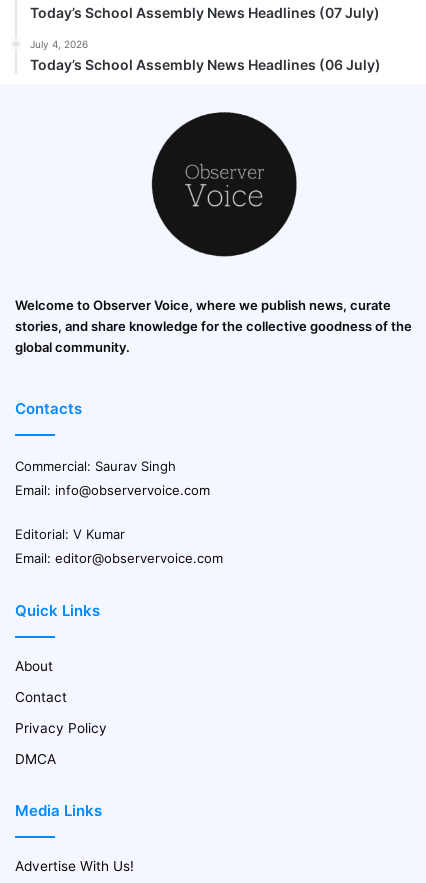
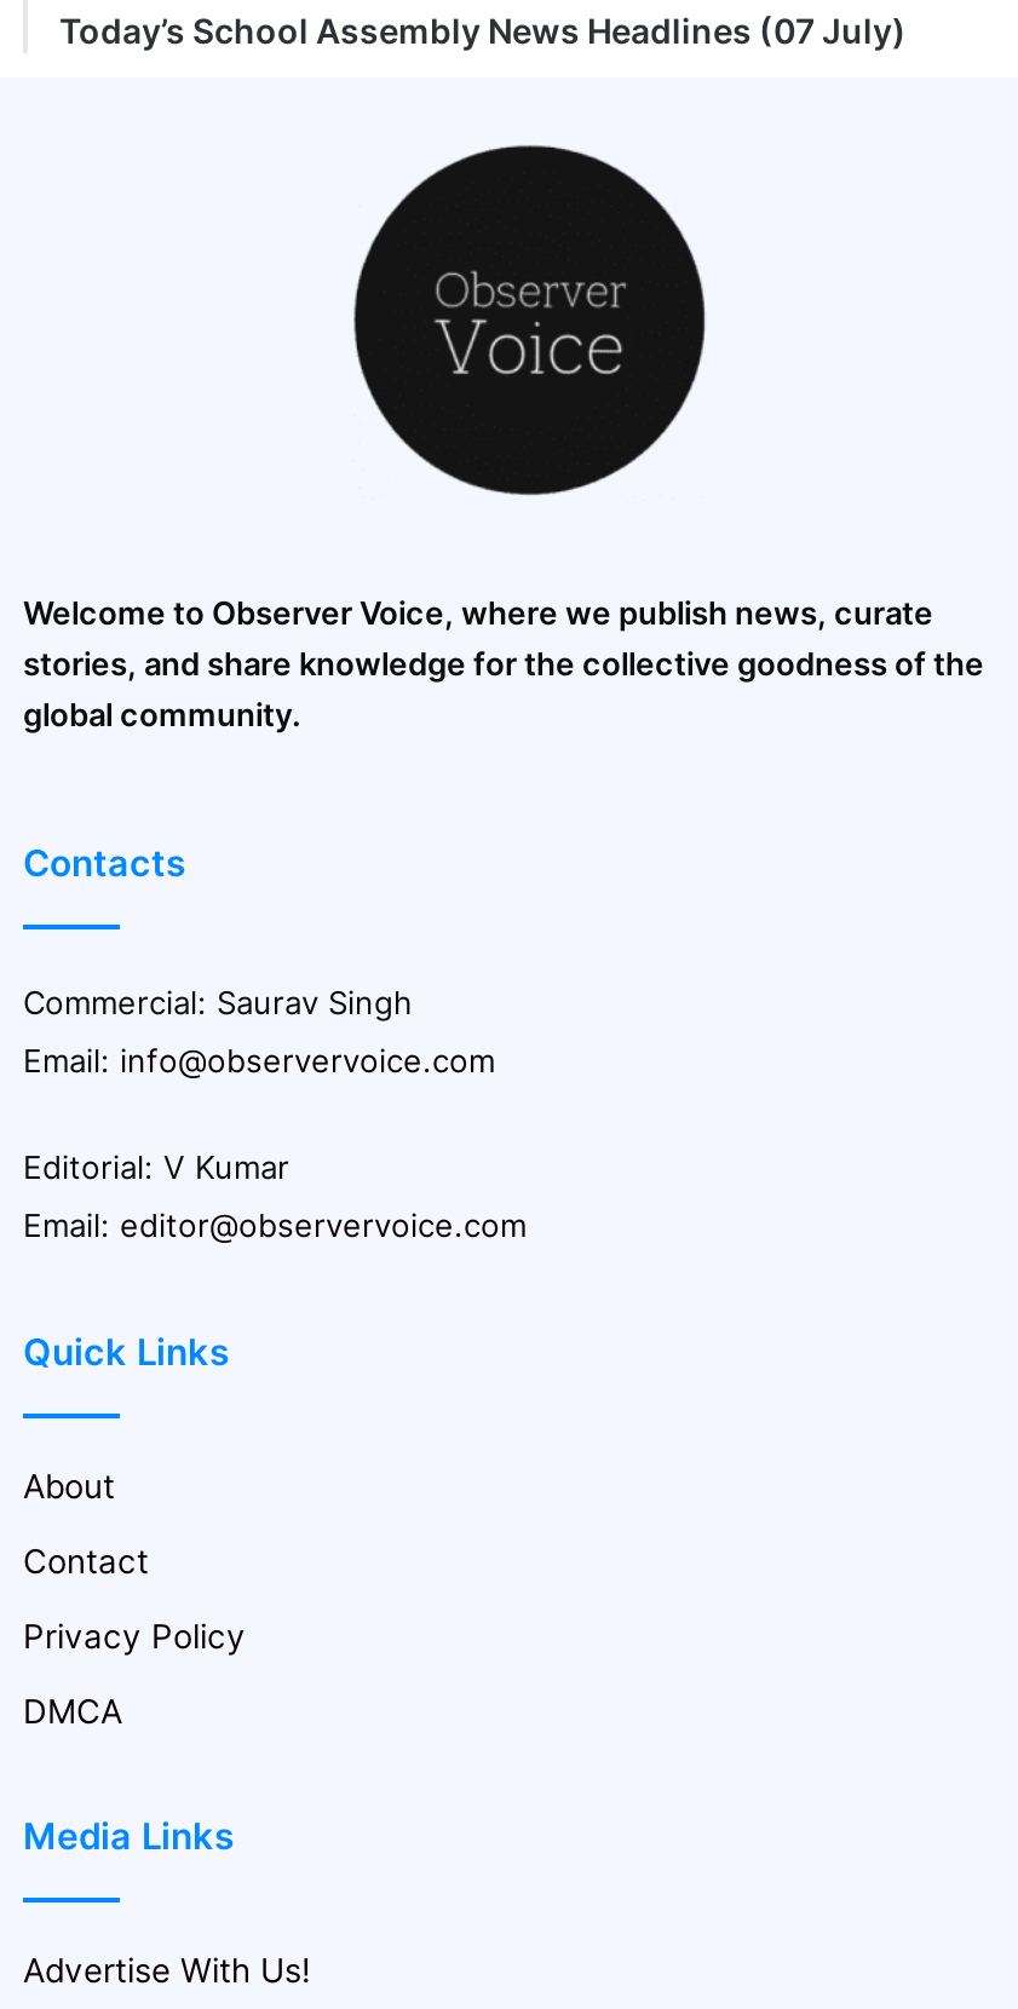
[30,38,381,73] July 4, 2026 | Today’s School Assembly News Headlines (06 July) -> none

